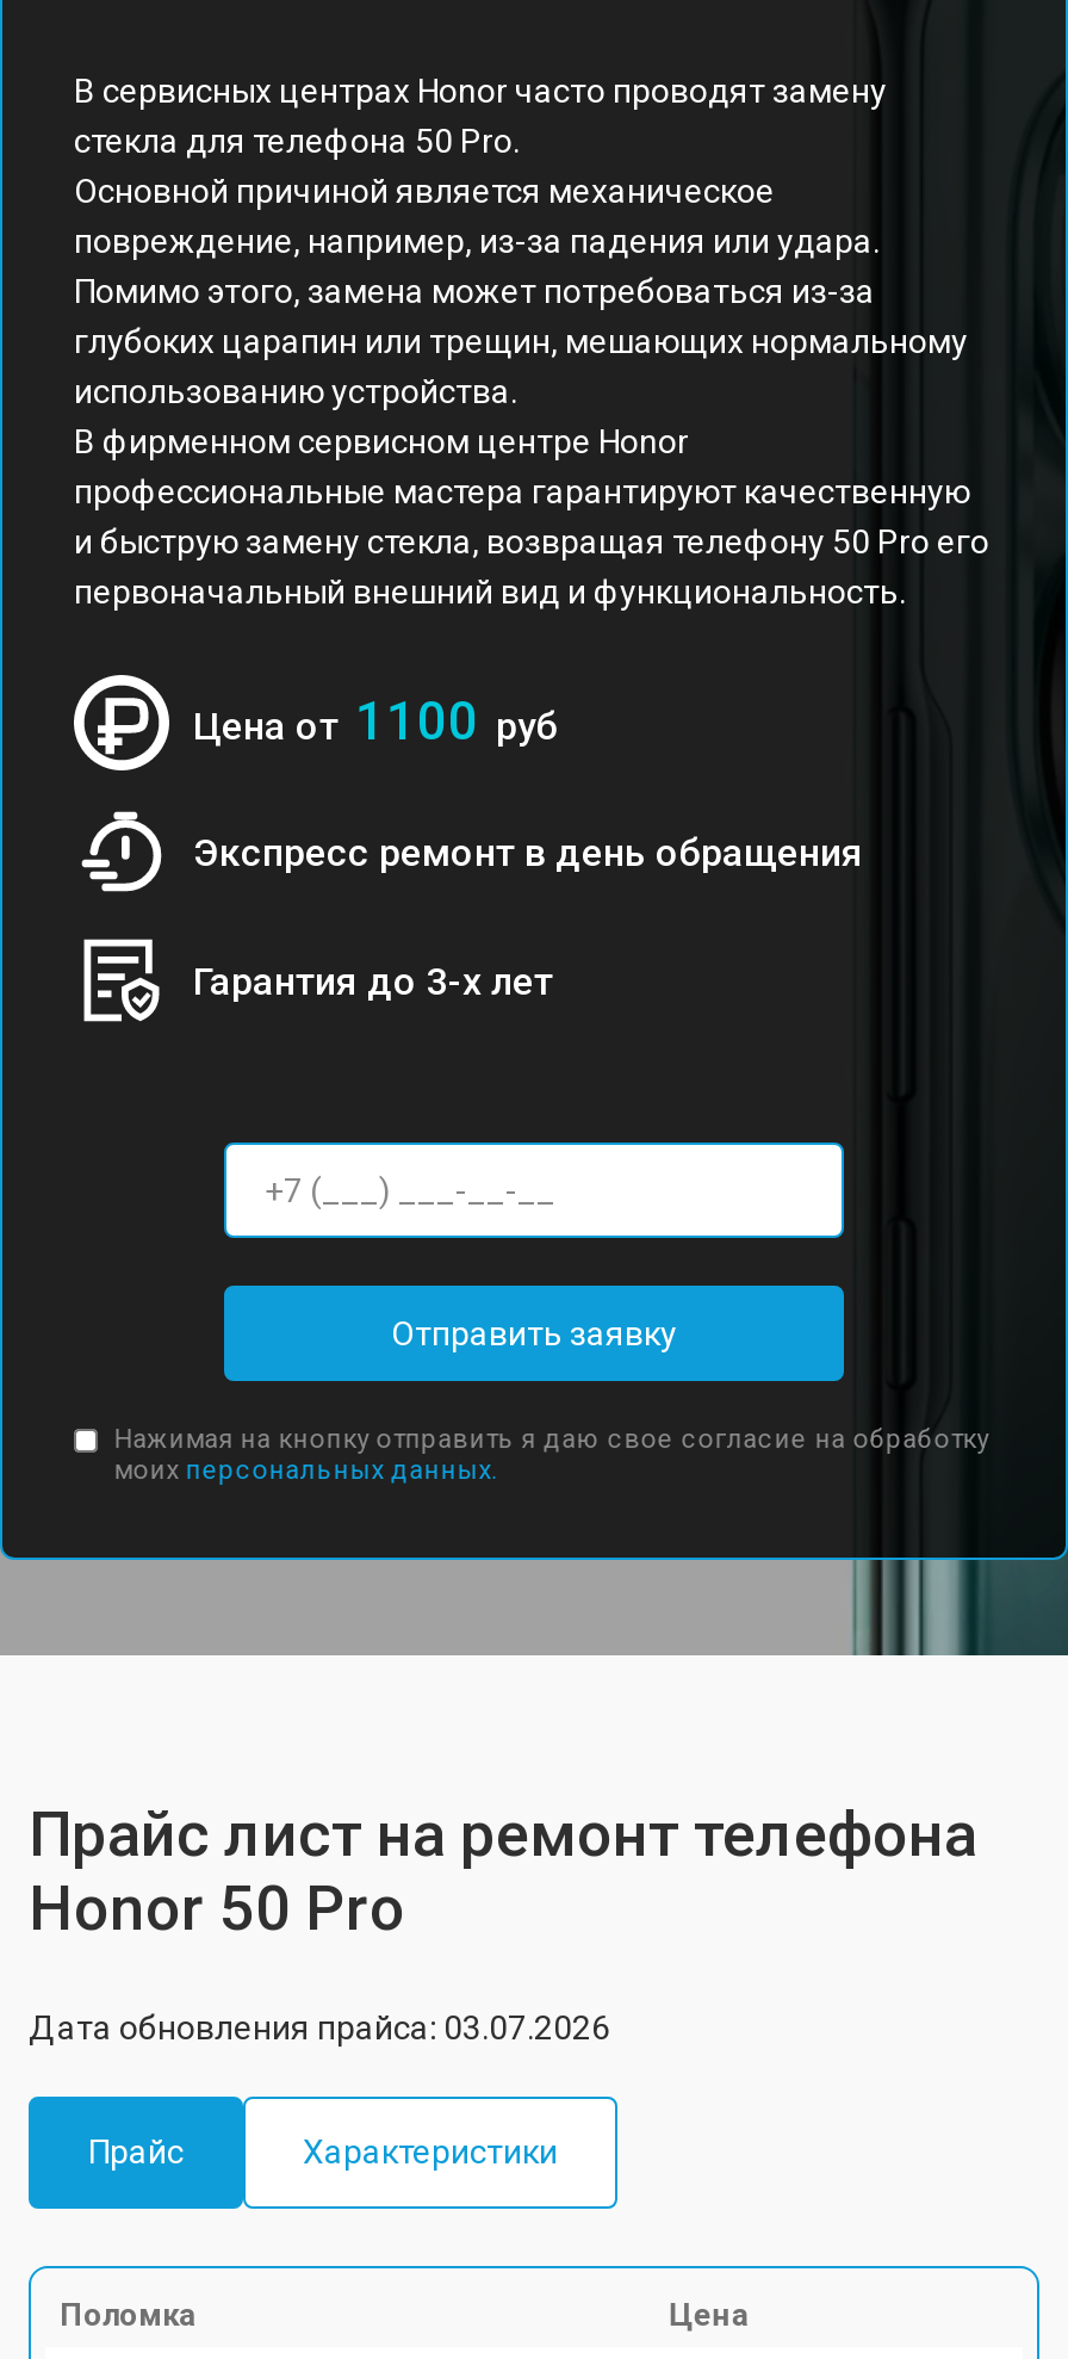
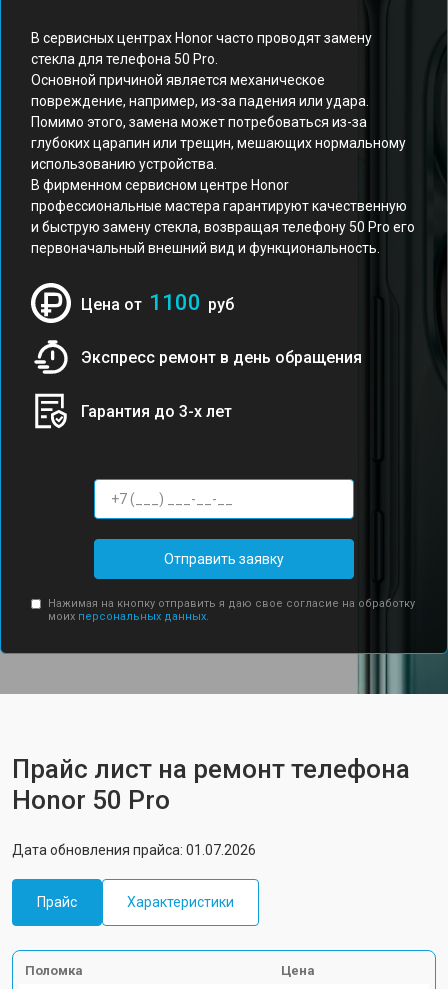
[29,2008,610,2047] Дата обновления прайса: 03.07.2026 -> [12,842,256,858] Дата обновления прайса: 01.07.2026

